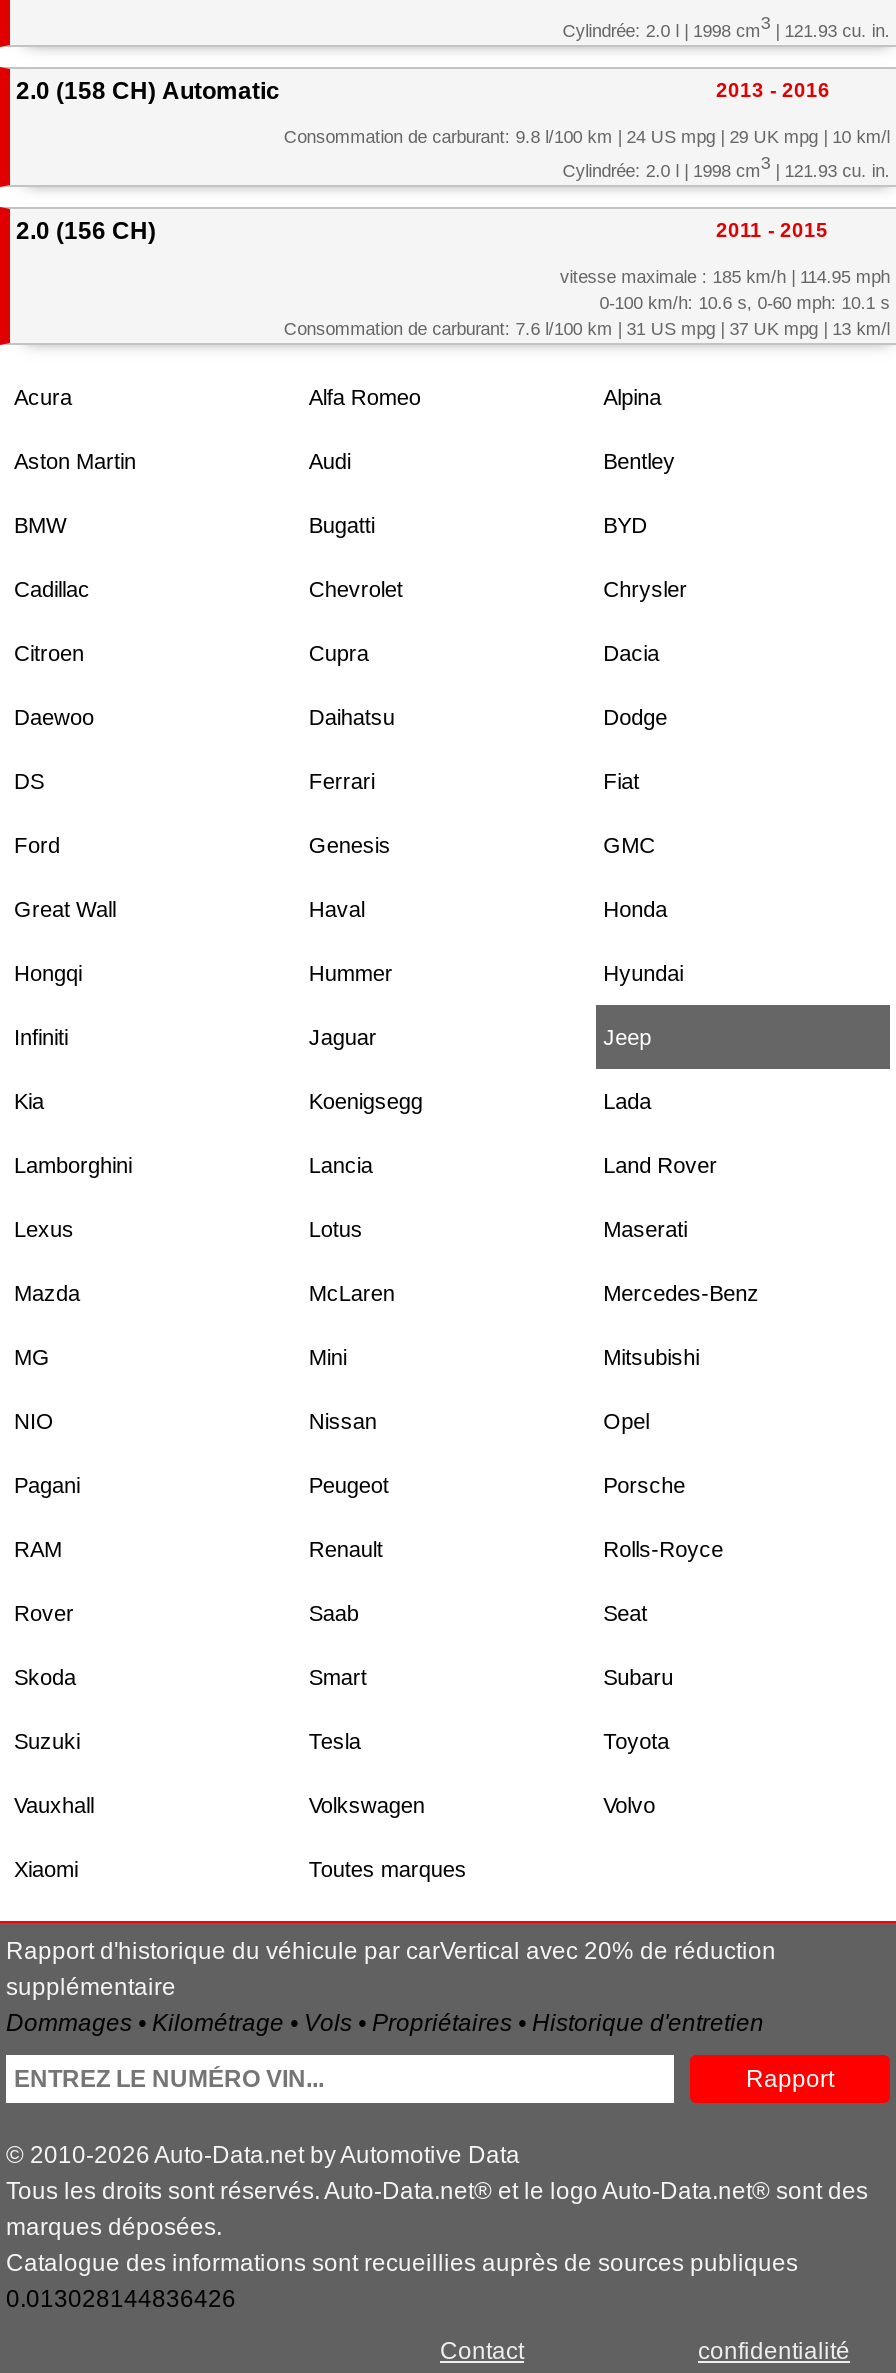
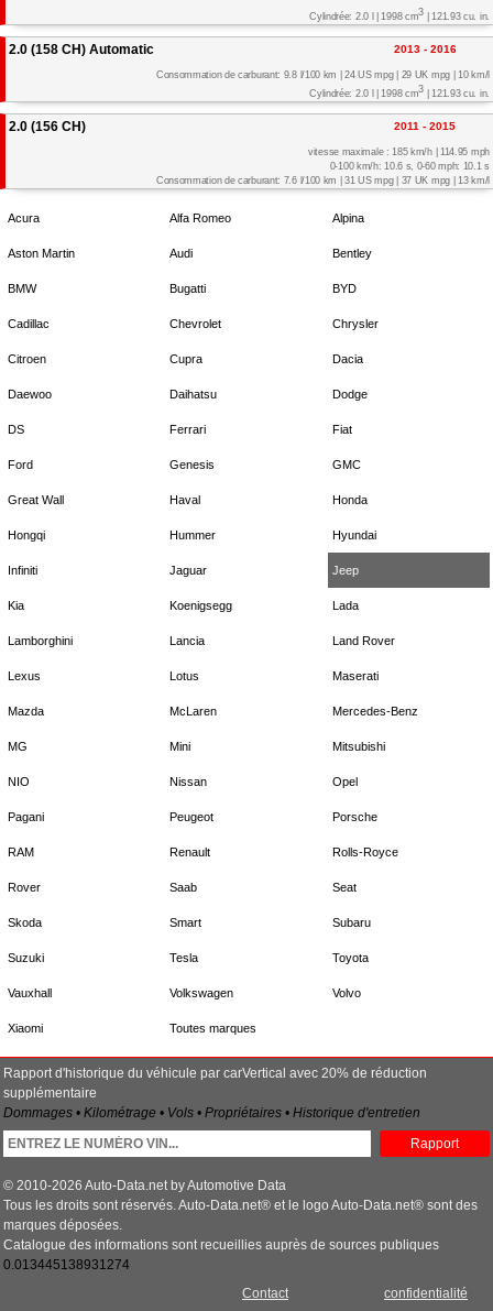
[6,2284,236,2312] 0.013028144836426 -> [3,1257,130,1272] 0.013445138931274

